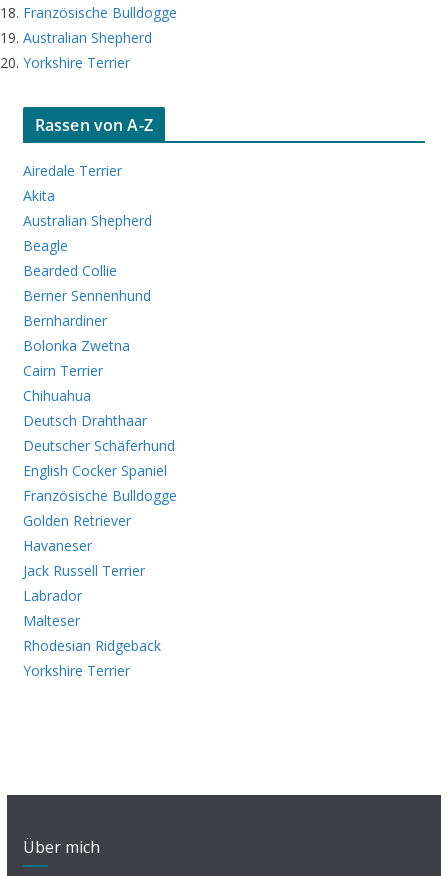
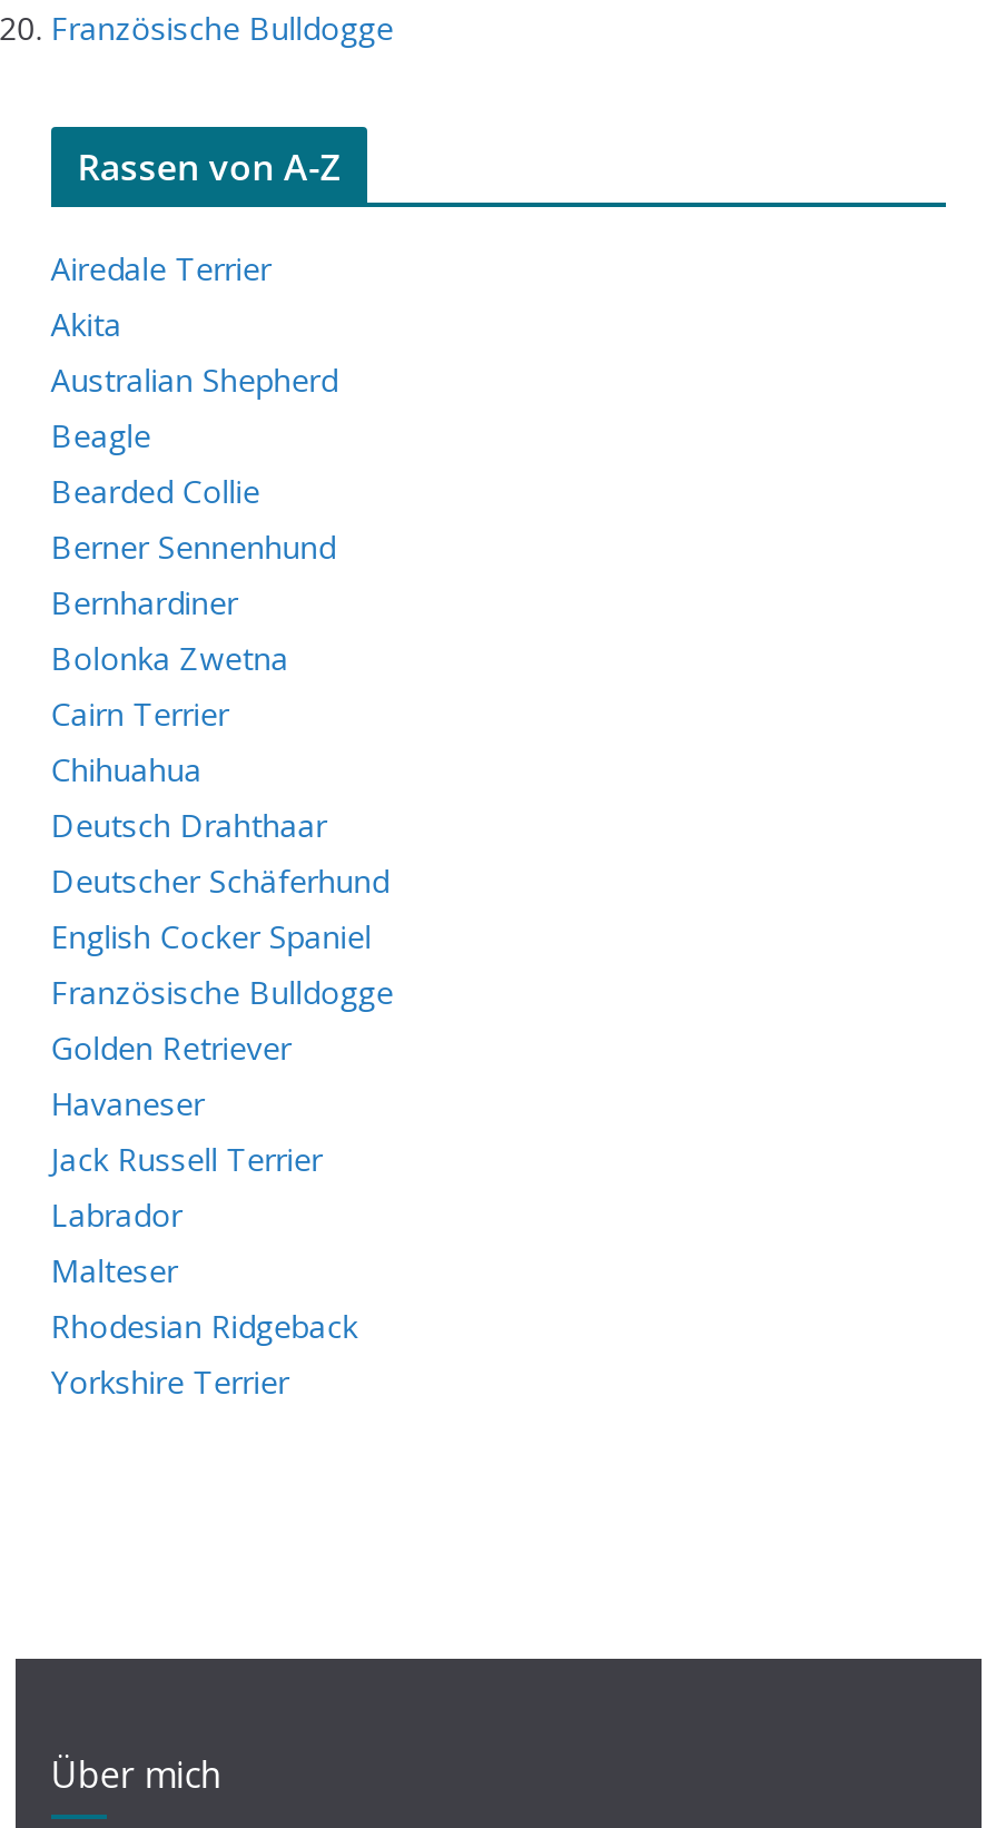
[23,28,152,72] Australian Shepherd | Yorkshire Terrier -> none

